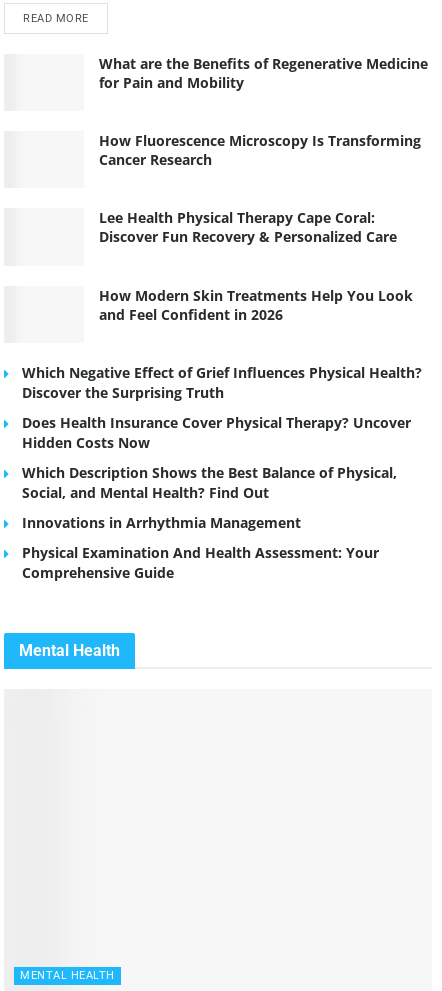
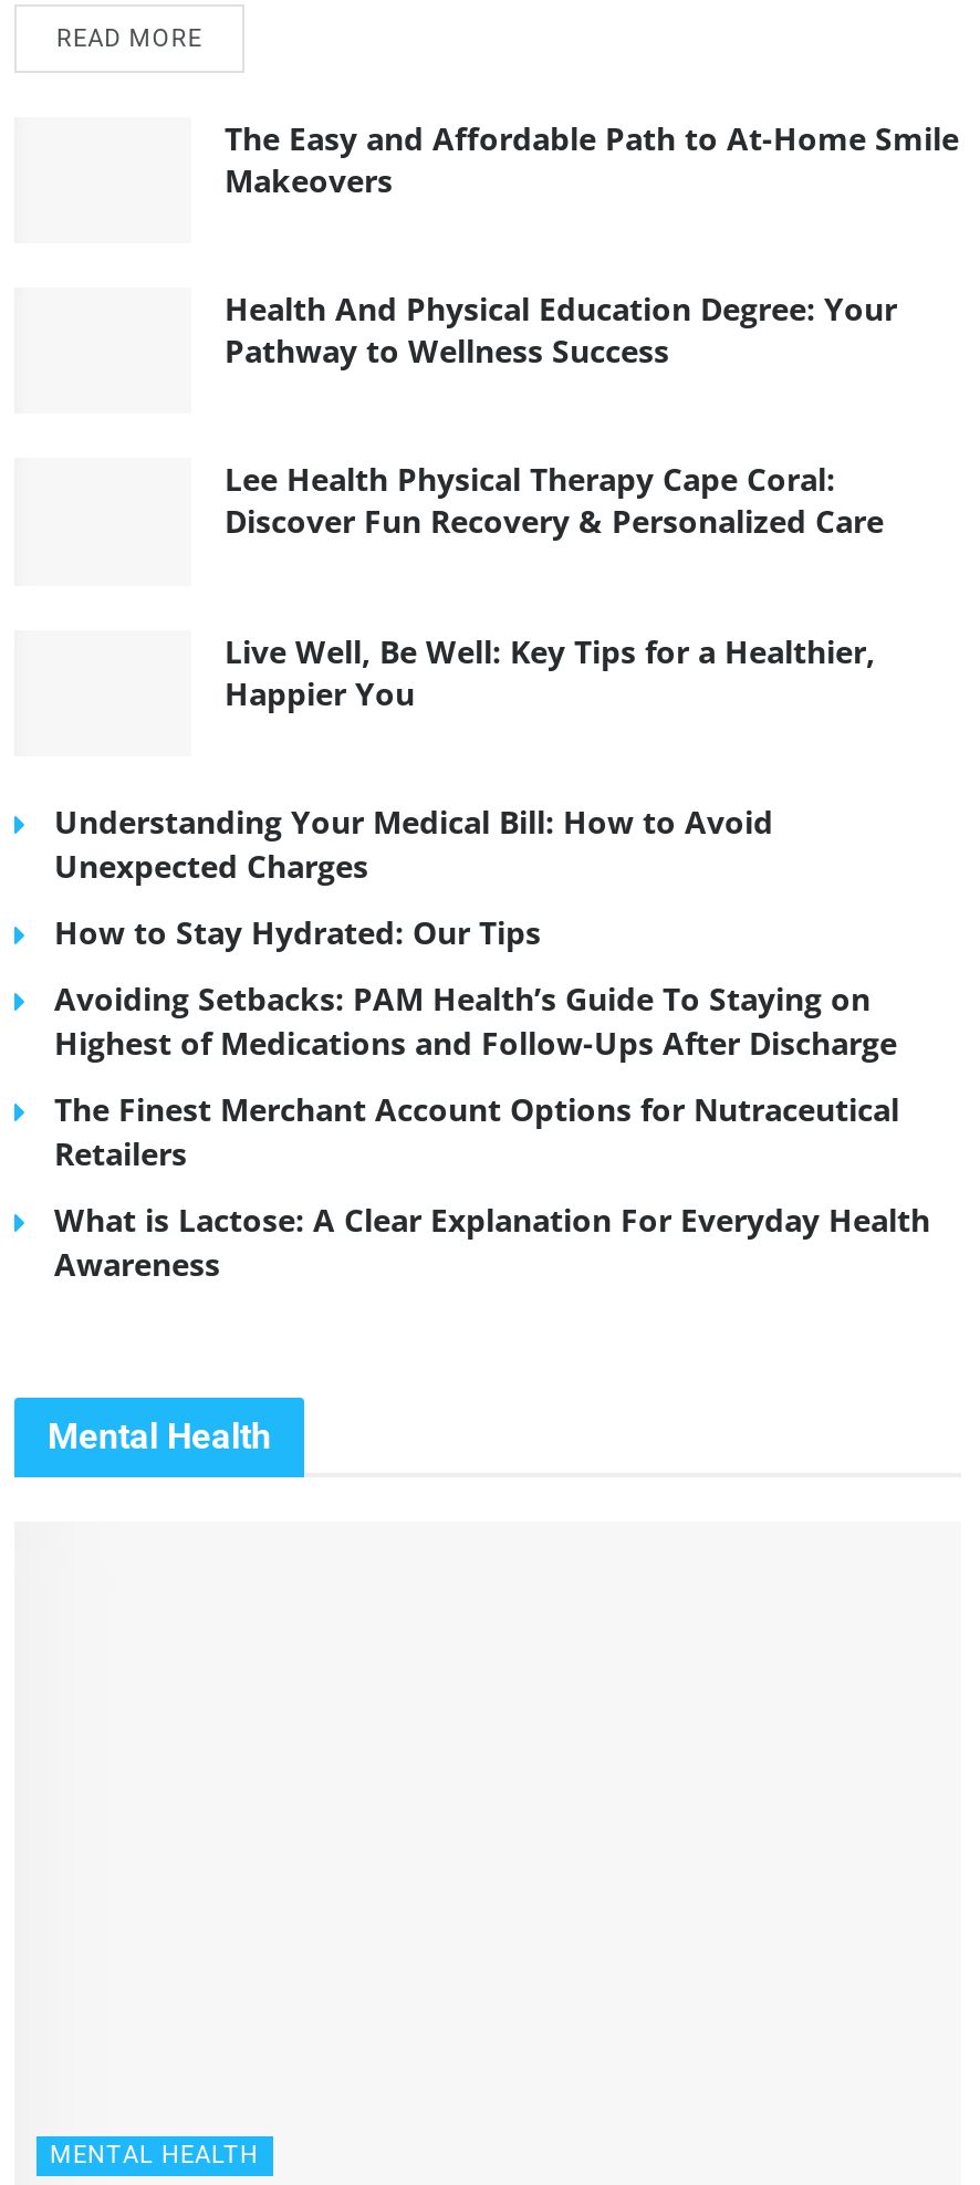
[99,54,428,92] What are the Benefits of Regenerative Medicine | for Pain and Mobility -> [225,117,959,201] The Easy and Affordable Path to At-Home Smile | Makeovers
[99,131,421,169] How Fluorescence Microscopy Is Transforming | Cancer Research -> [225,288,897,372] Health And Physical Education Degree: Your | Pathway to Wellness Success
[99,286,413,324] How Modern Skin Treatments Help You Look | and Feel Confident in 2026 -> [225,629,875,713] Live Well, Be Well: Key Tips for a Healthier, | Happier You
[22,363,422,402] Which Negative Effect of Grief Influences Physical Health? | Discover the Surprising Truth -> [54,800,773,886] Understanding Your Medical Bill: How to Avoid | Unexpected Charges
[22,413,411,452] Does Health Insurance Cover Physical Therapy? Uncover | Hidden Costs Now -> [54,911,541,953] How to Stay Hydrated: Our Tips
[22,463,397,502] Which Description Shows the Best Balance of Physical, | Social, and Mental Health? Find Out -> [54,977,897,1063] Avoiding Setbacks: PAM Health’s Guide To Staying on | Highest of Medications and Follow-Ups After Discharge
[22,513,301,532] Innovations in Arrhythmia Management -> [54,1088,899,1174] The Finest Merchant Account Options for Nutraceutical | Retailers
[22,543,379,582] Physical Examination And Health Assessment: Your | Comprehensive Guide -> [54,1198,930,1284] What is Lactose: A Clear Explanation For Everyday Health | Awareness

